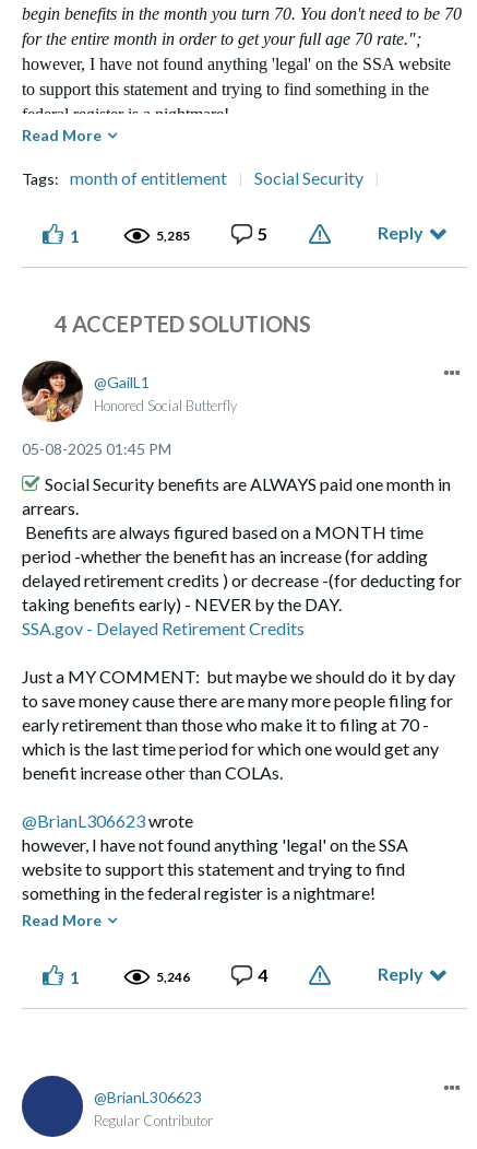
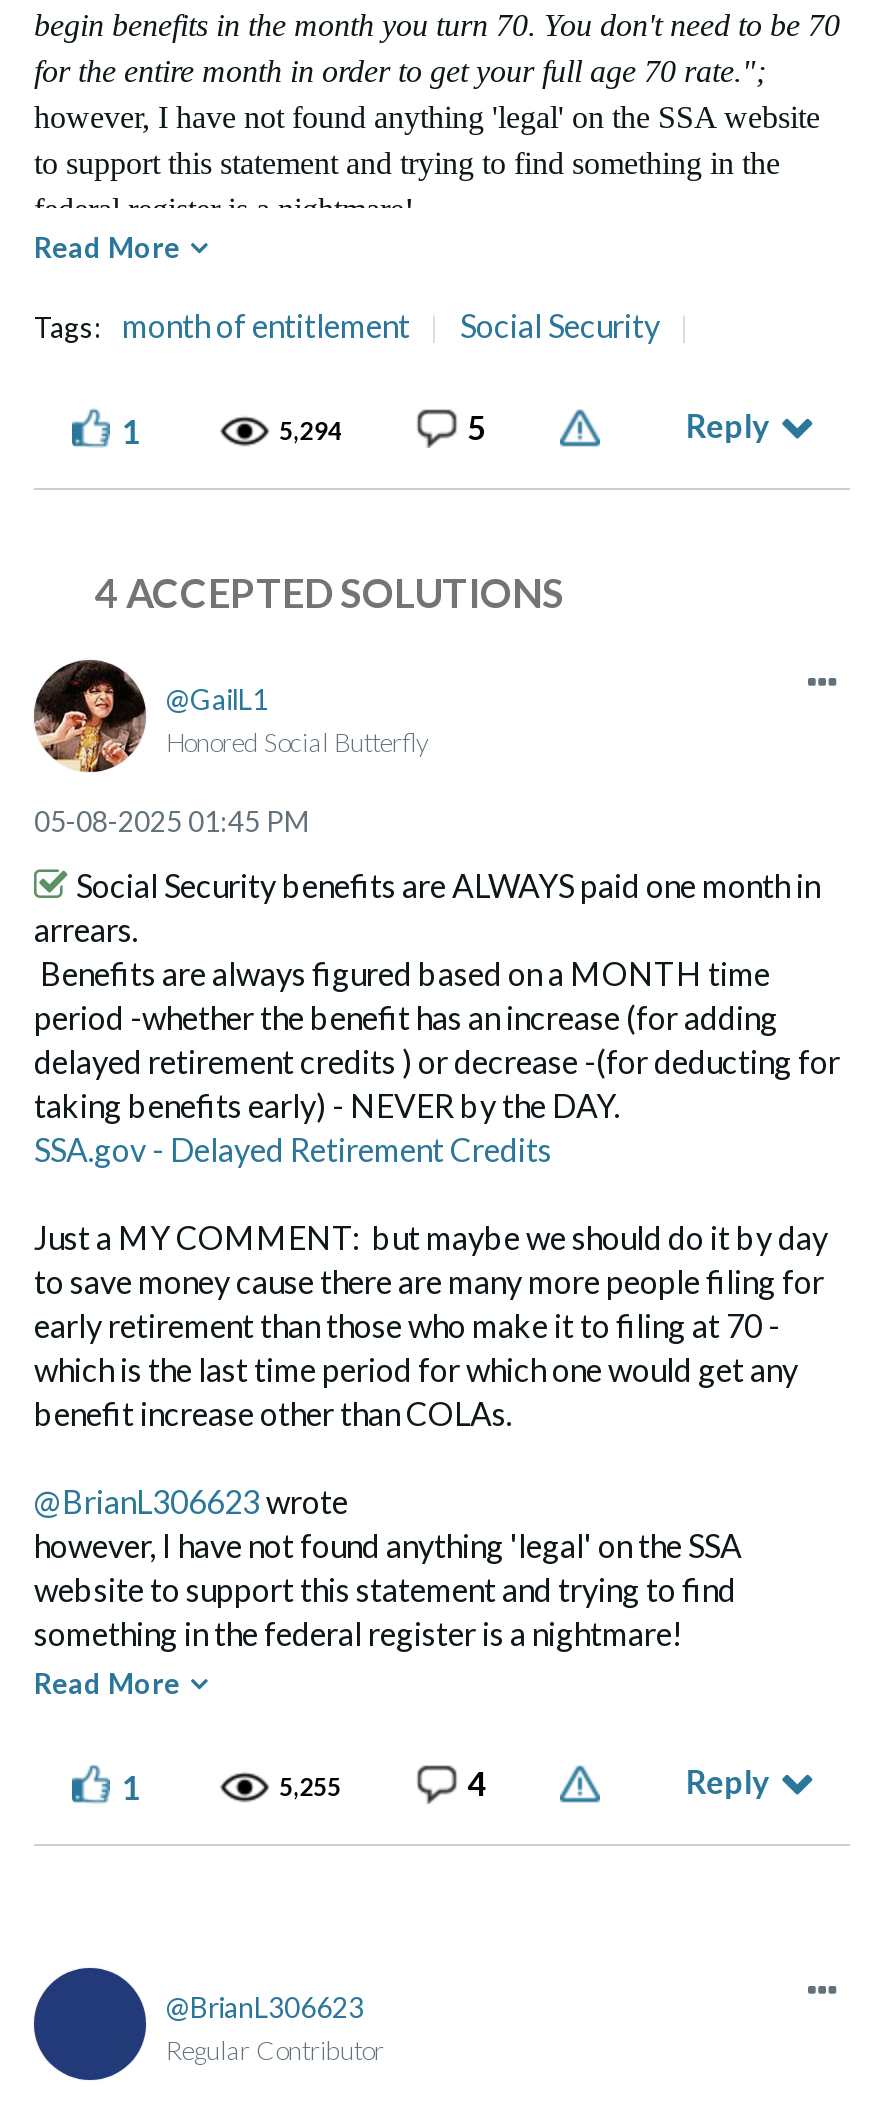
[156,227,190,243] 5,285 -> [279,415,341,445] 5,294
[156,968,190,985] 5,246 -> [279,1771,341,1801] 5,255

